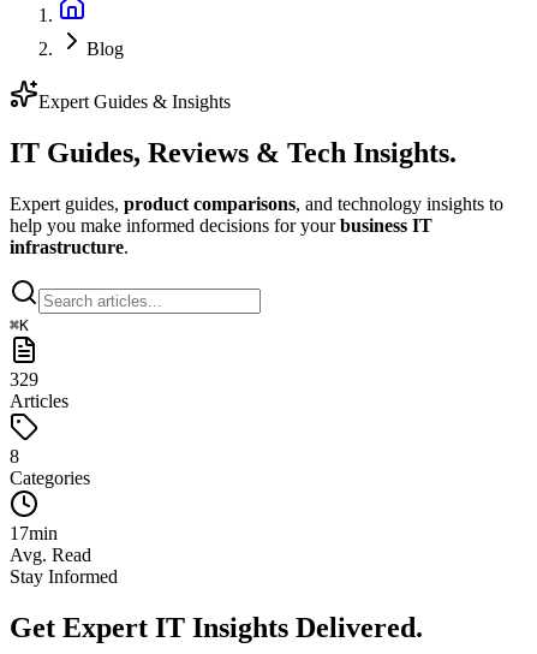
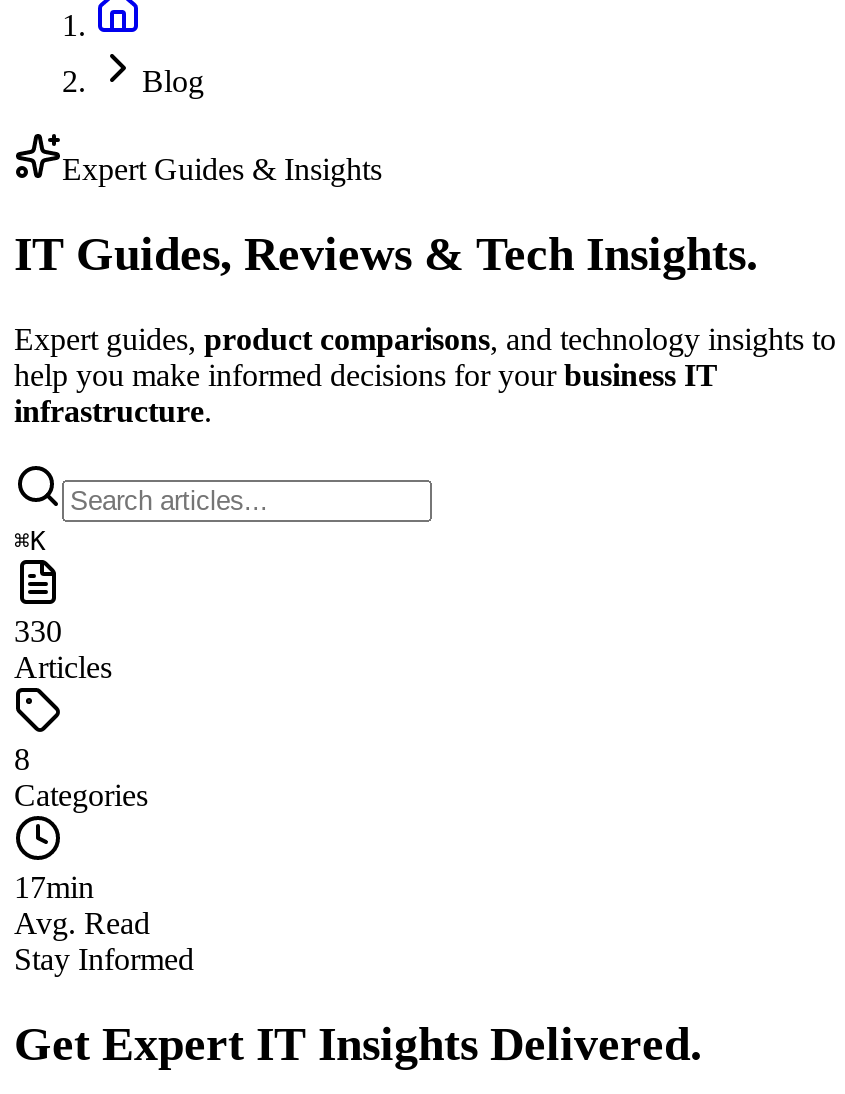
[10,369,38,389] 329 -> [14,614,62,648] 330

